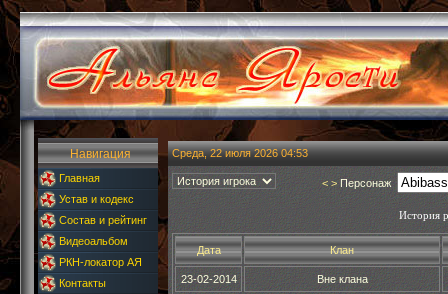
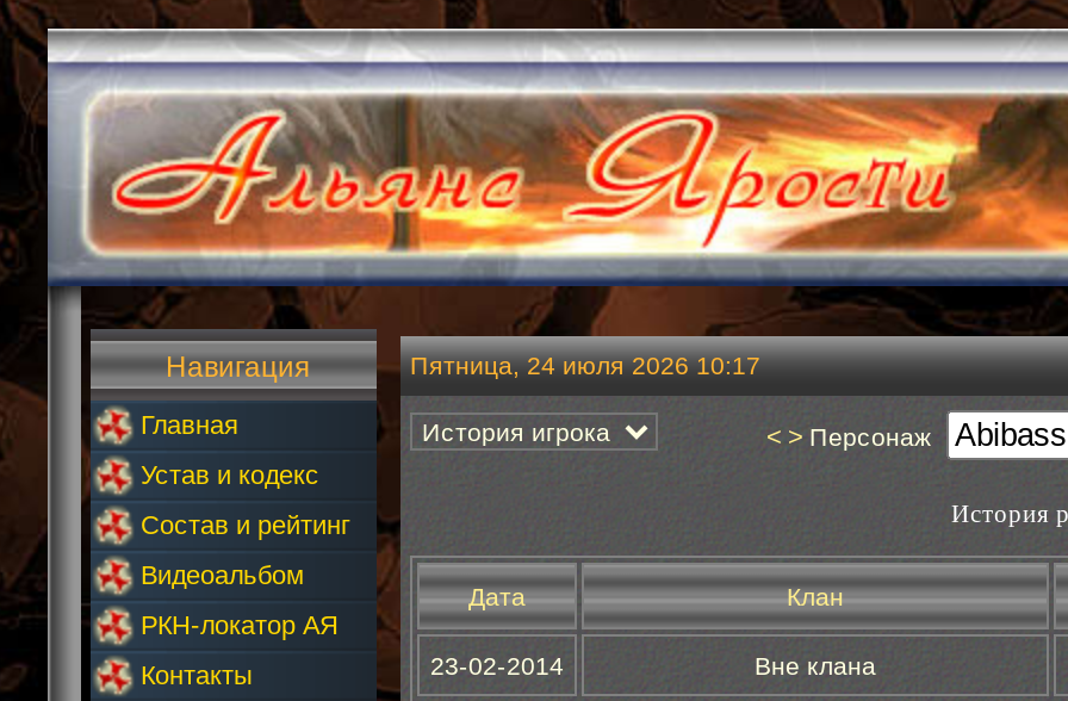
[172,147,308,159] Среда, 22 июля 2026 04:53 -> [410,350,760,379] Пятница, 24 июля 2026 10:17

